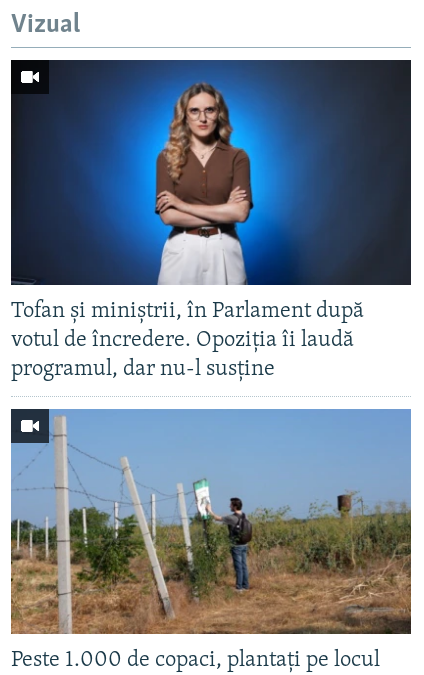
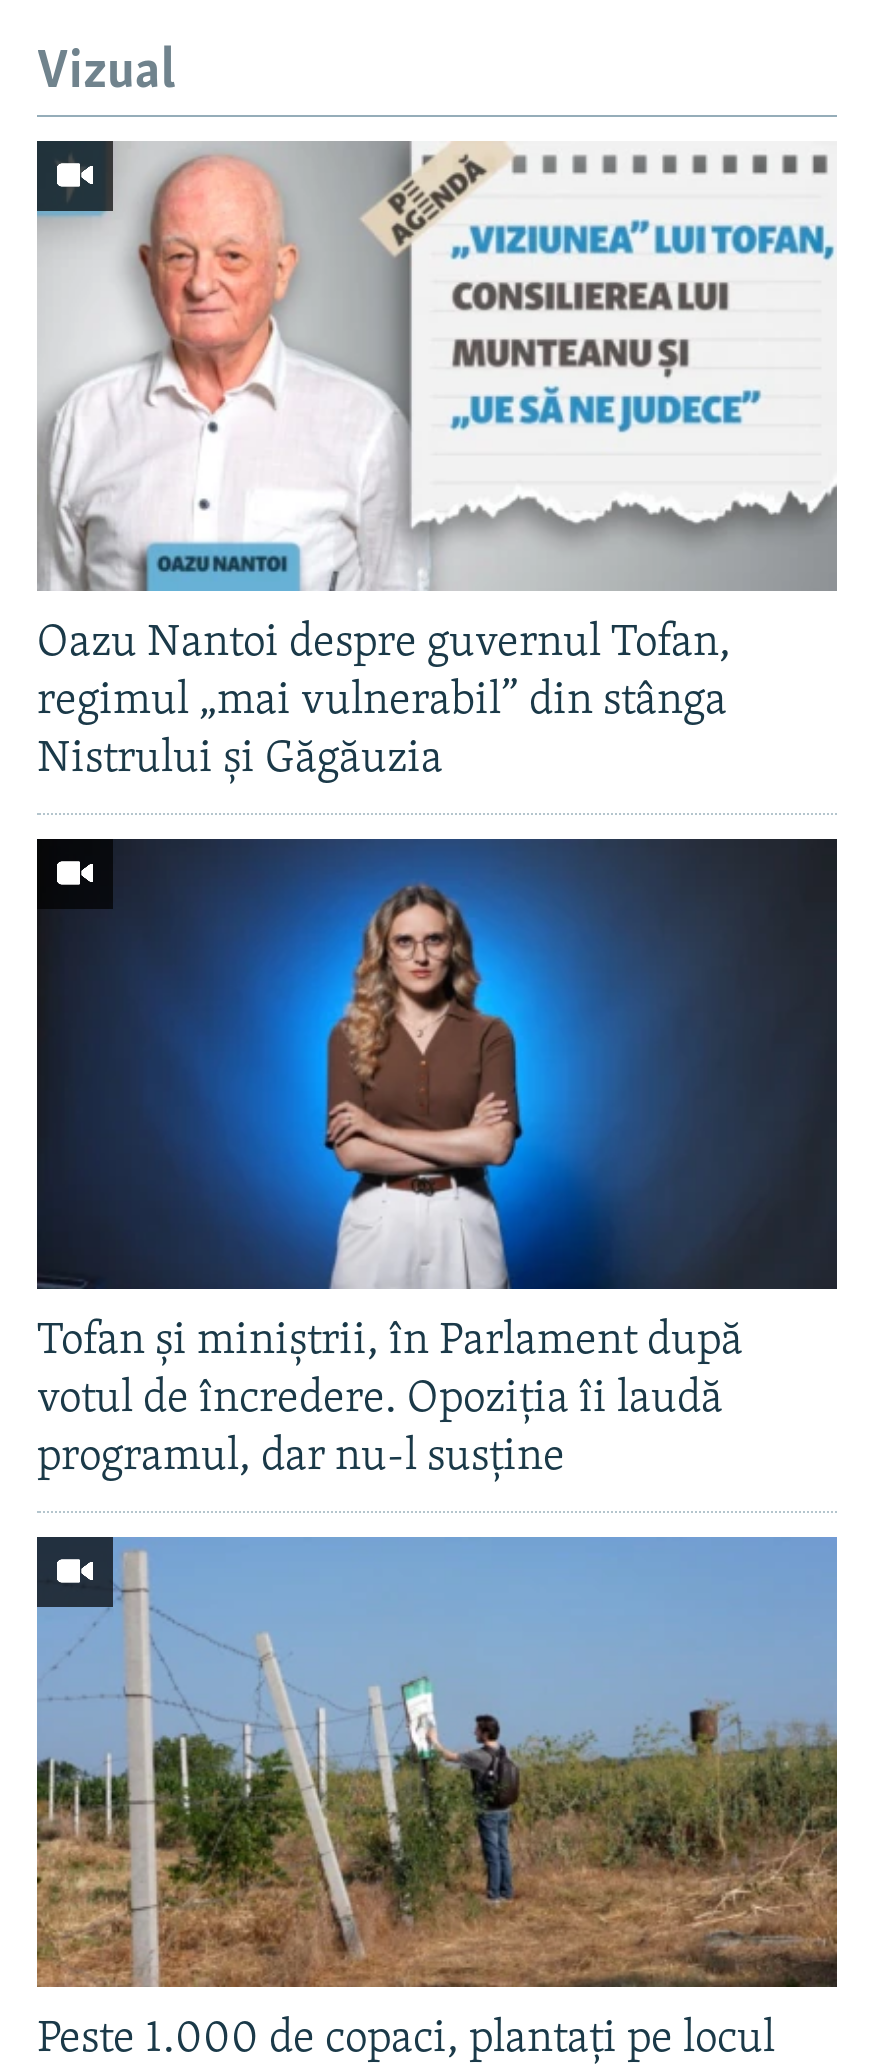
none -> [35,141,837,784] [image] | Oazu Nantoi despre guvernul Tofan, | regimul „mai vulnerabil” din stânga | Nistrului și Găgăuzia

